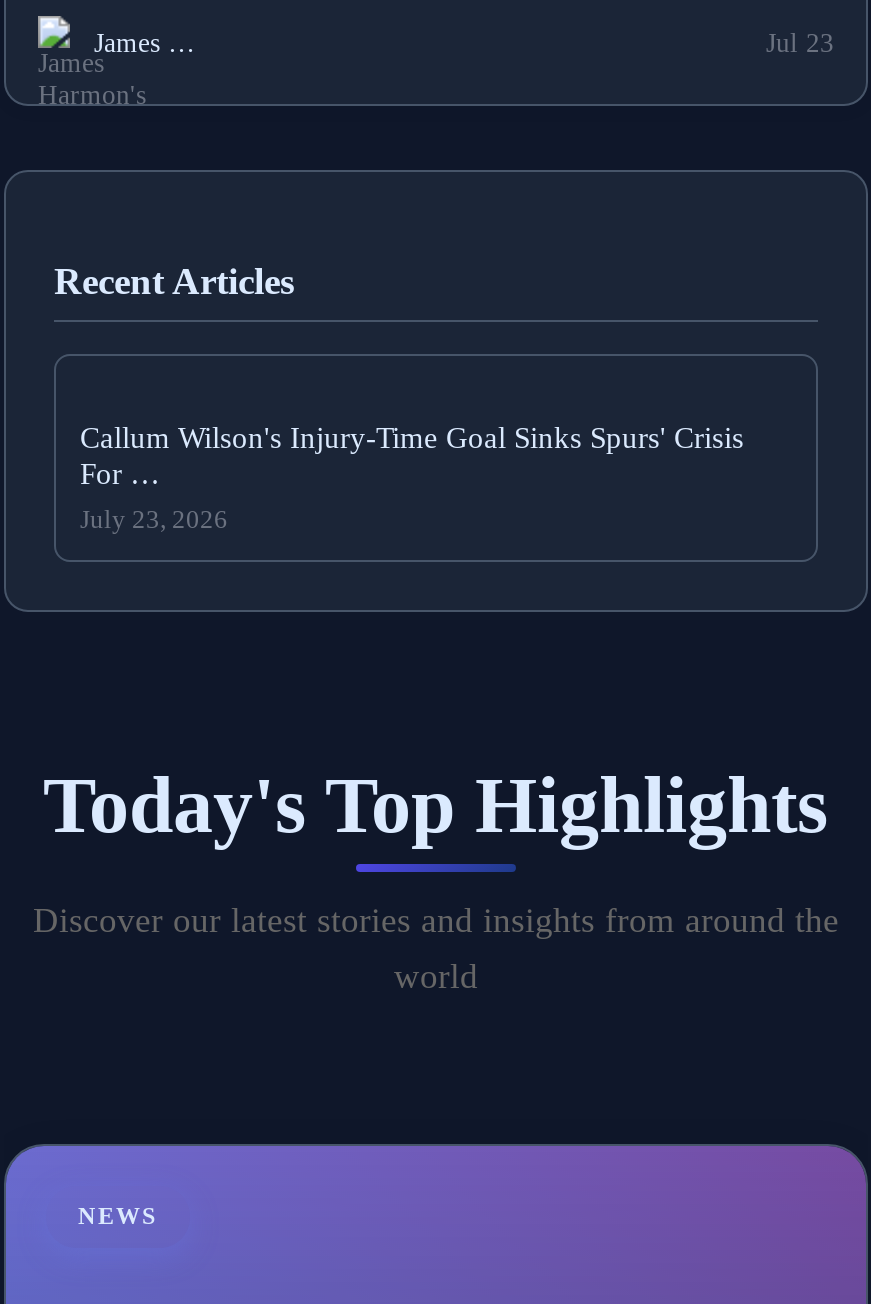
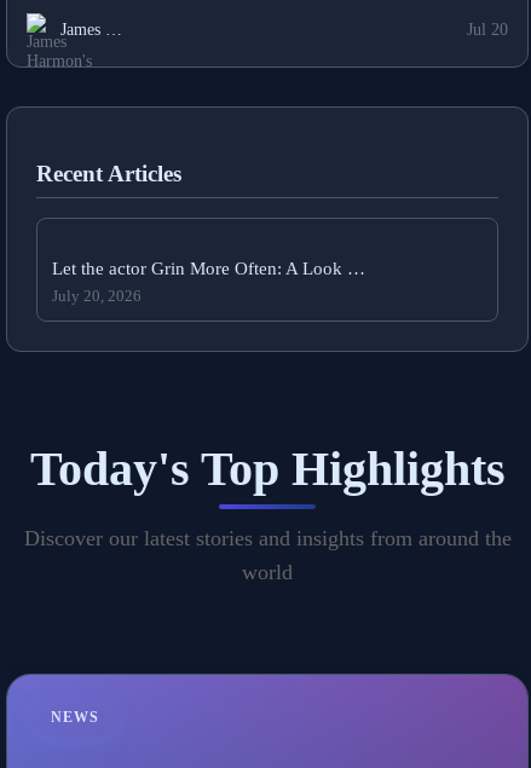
[766,29,834,59] Jul 23 -> [467,21,508,39] Jul 20
[80,420,744,490] Callum Wilson's Injury-Time Goal Sinks Spurs' Crisis | For … -> [52,257,365,278] Let the actor Grin More Often: A Look …
[80,506,228,534] July 23, 2026 -> [52,288,142,305] July 20, 2026

